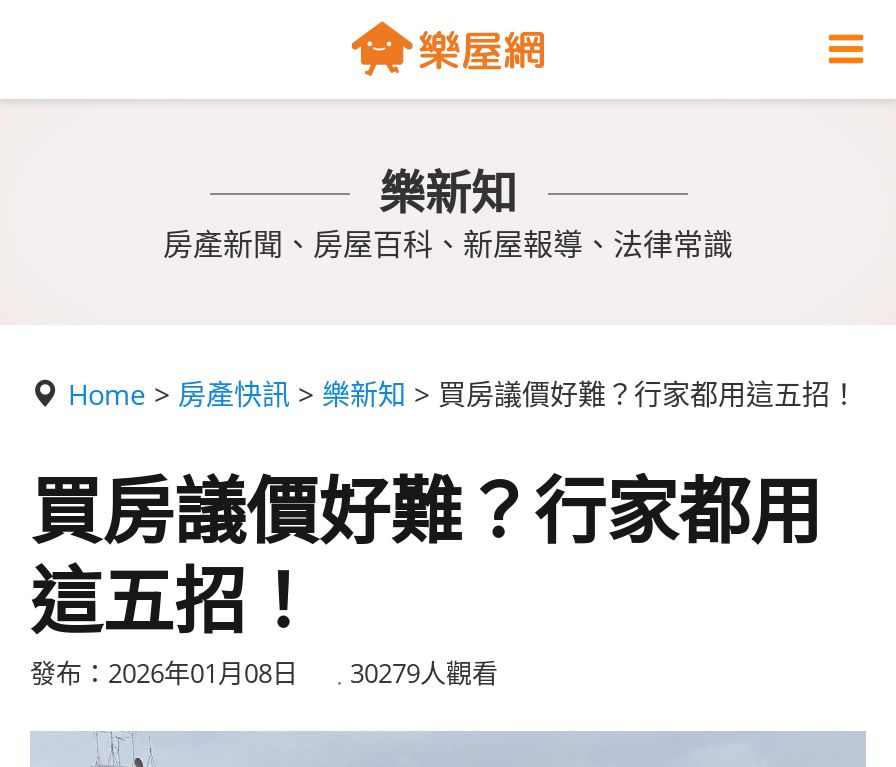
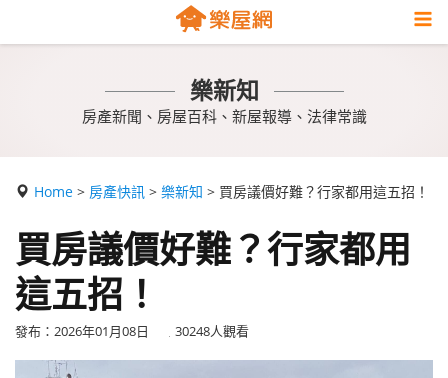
[30,655,498,691] 發布：2026年01月08日 30279人觀看 -> [15,322,249,340] 發布：2026年01月08日 30248人觀看

